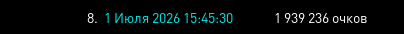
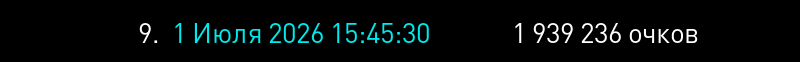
[87,8,233,26] 8. 1 Июля 2026 15:45:30 -> [138,13,430,49] 9. 1 Июля 2026 15:45:30

